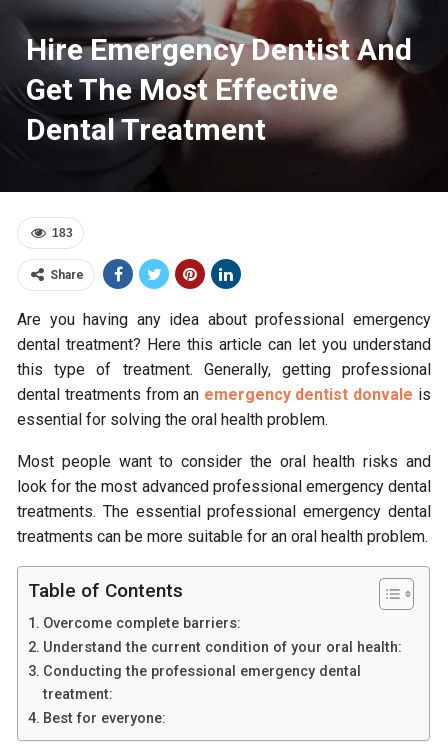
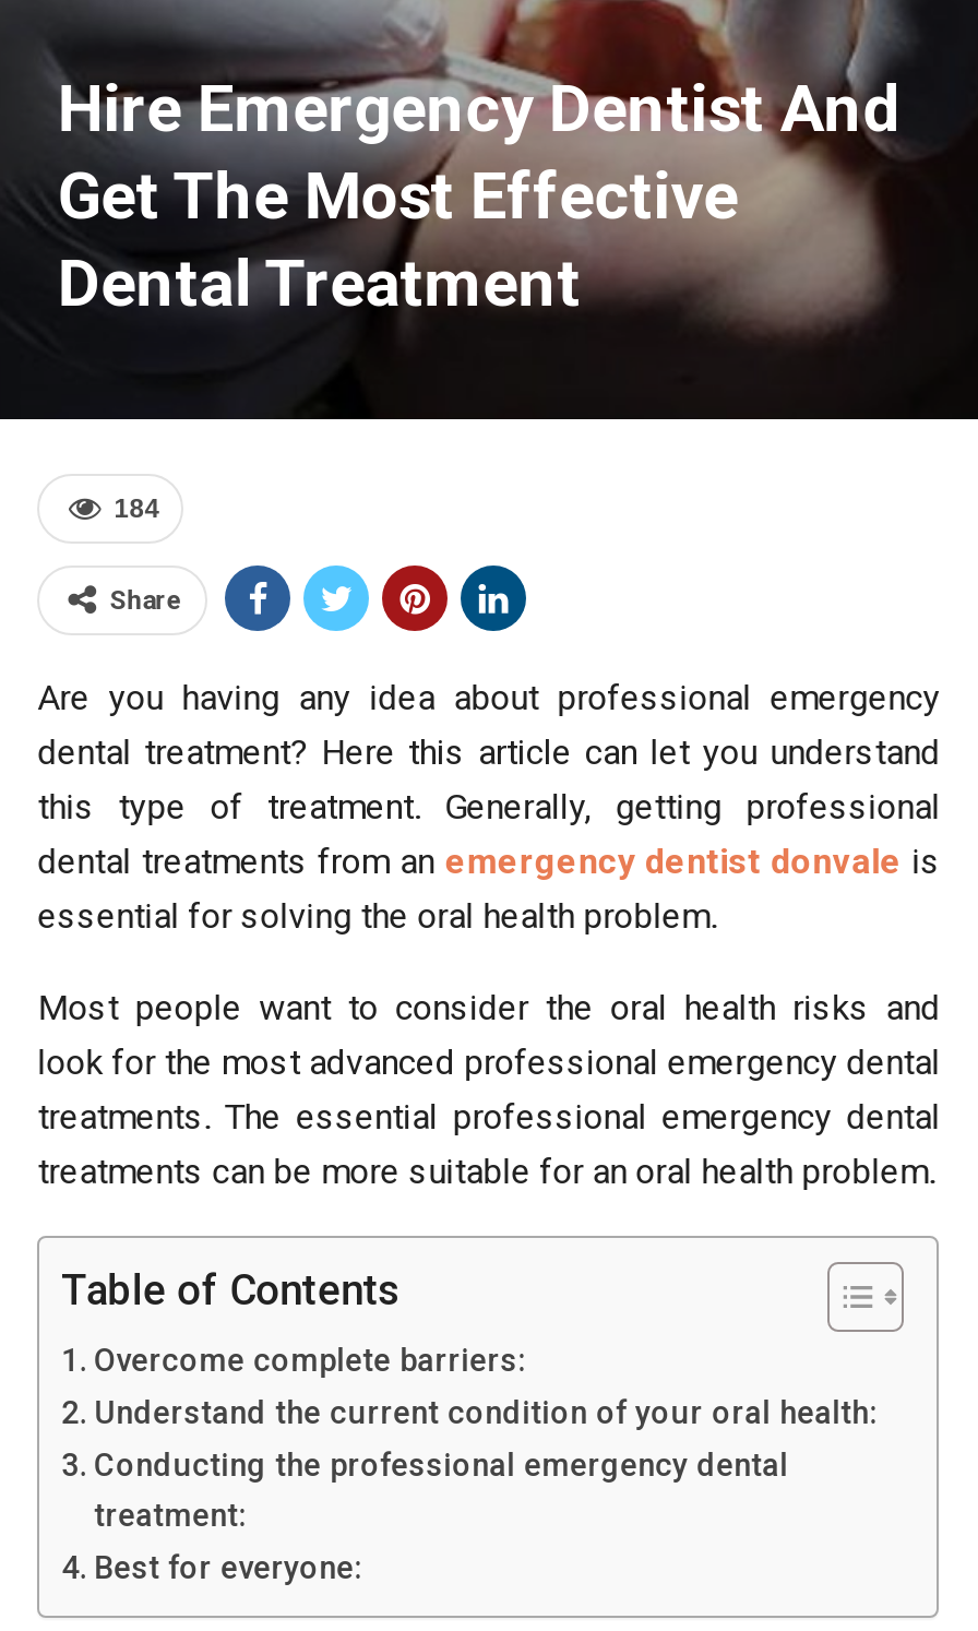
[52,226,73,240] 183 -> [114,493,160,524] 184

